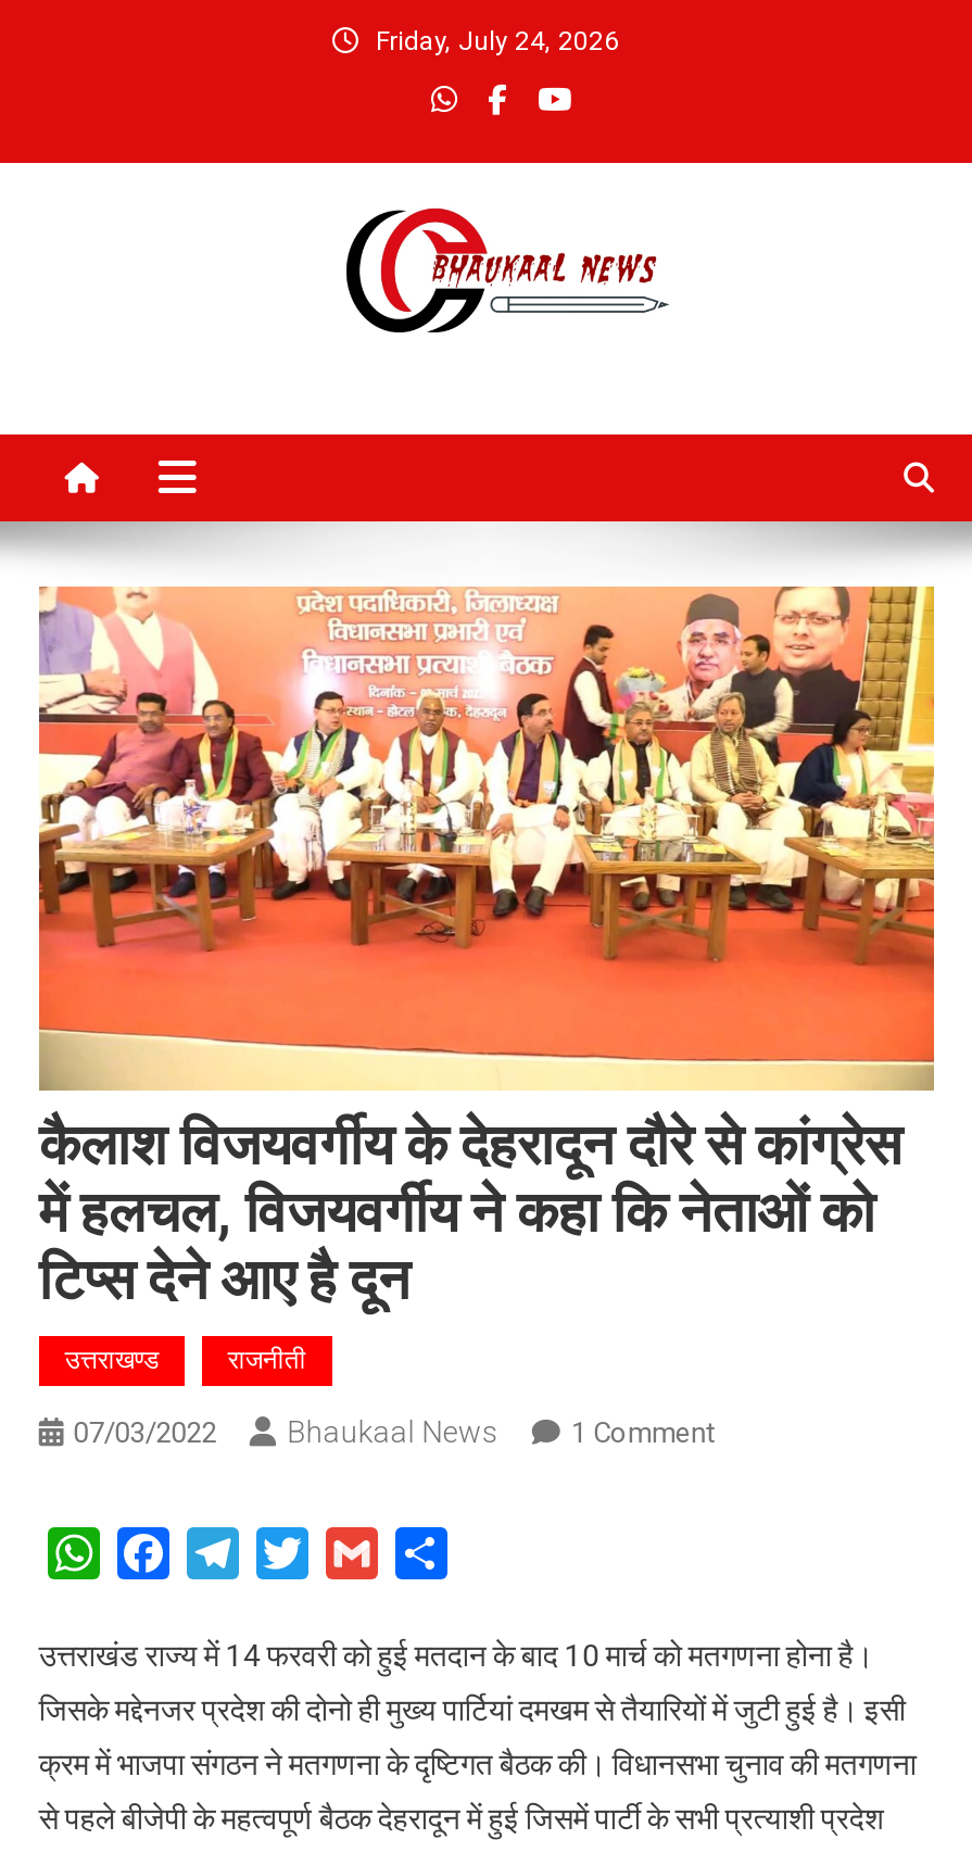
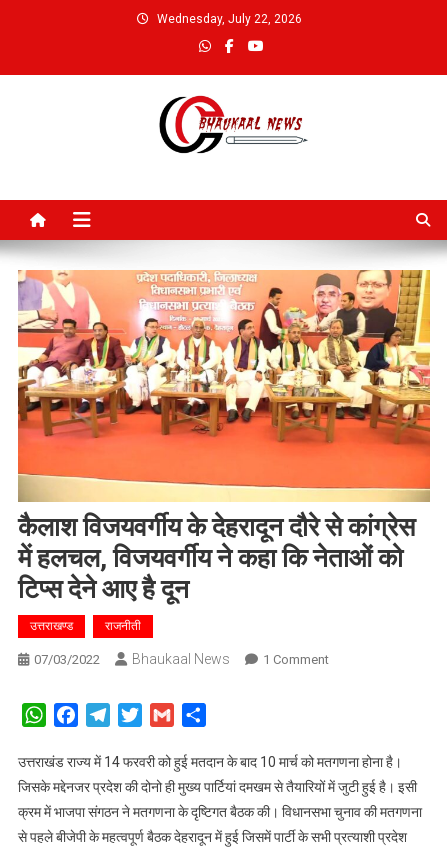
[376,26,619,56] Friday, July 24, 2026 -> [156,12,301,26] Wednesday, July 22, 2026

